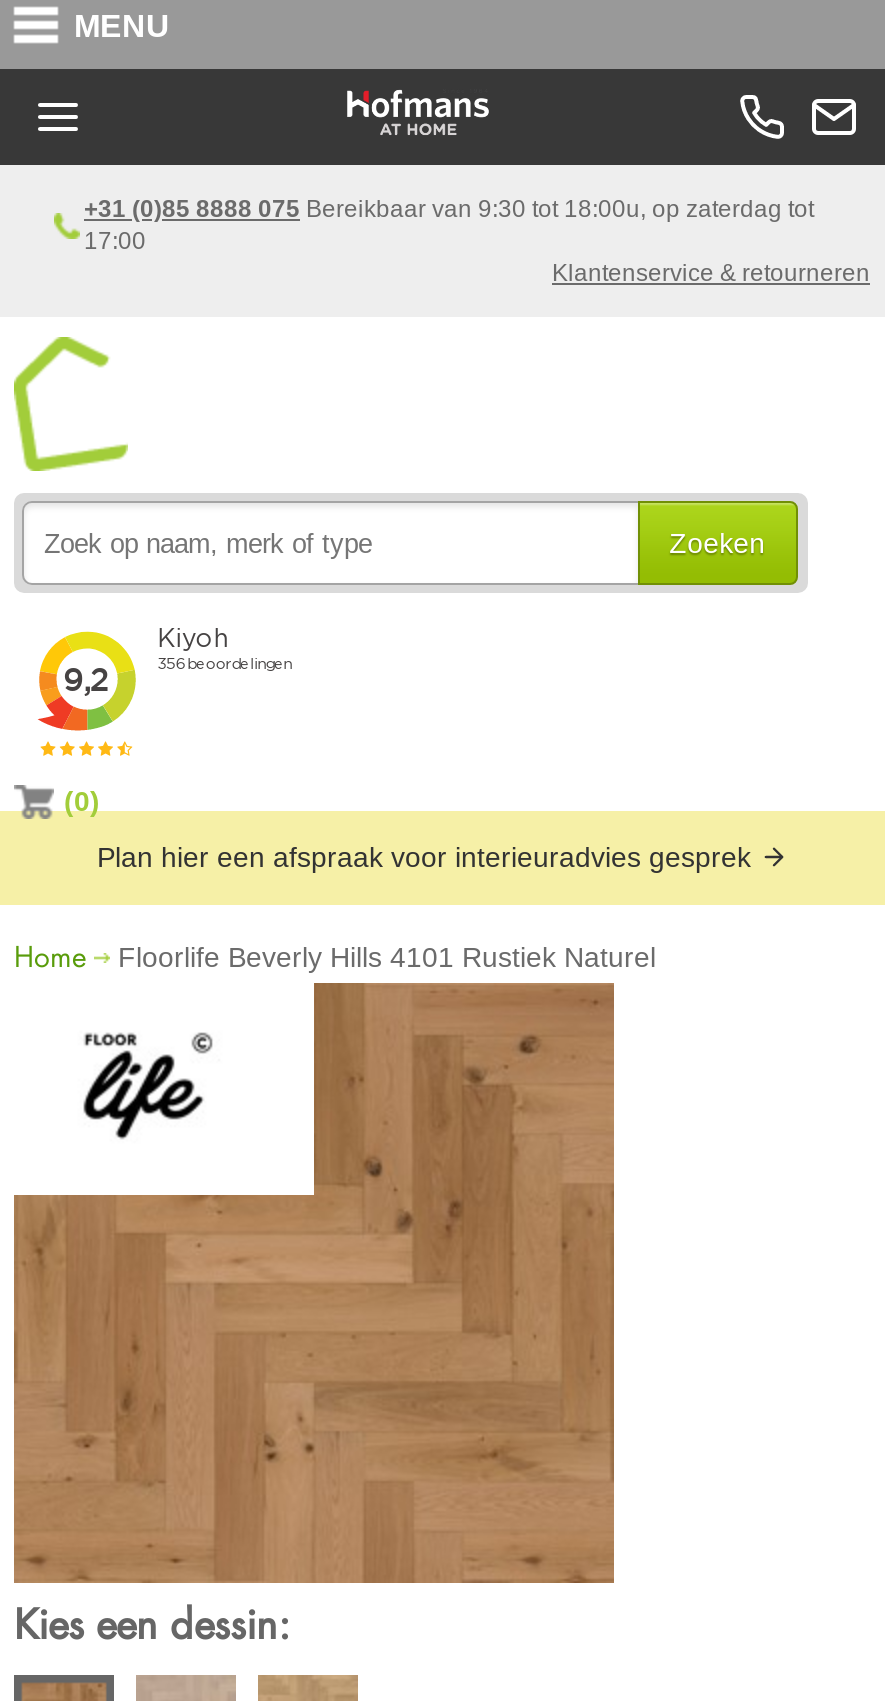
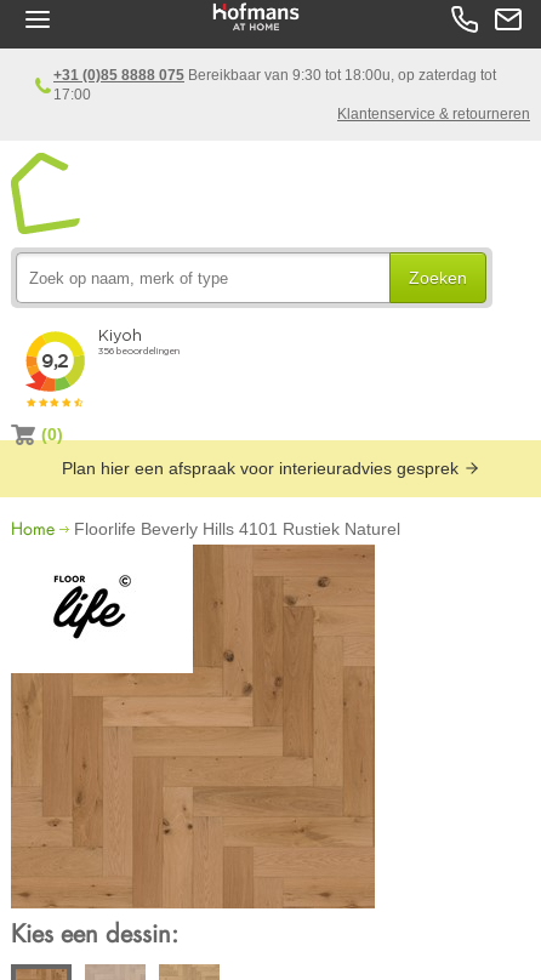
[74,9,170,43] MENU -> none

